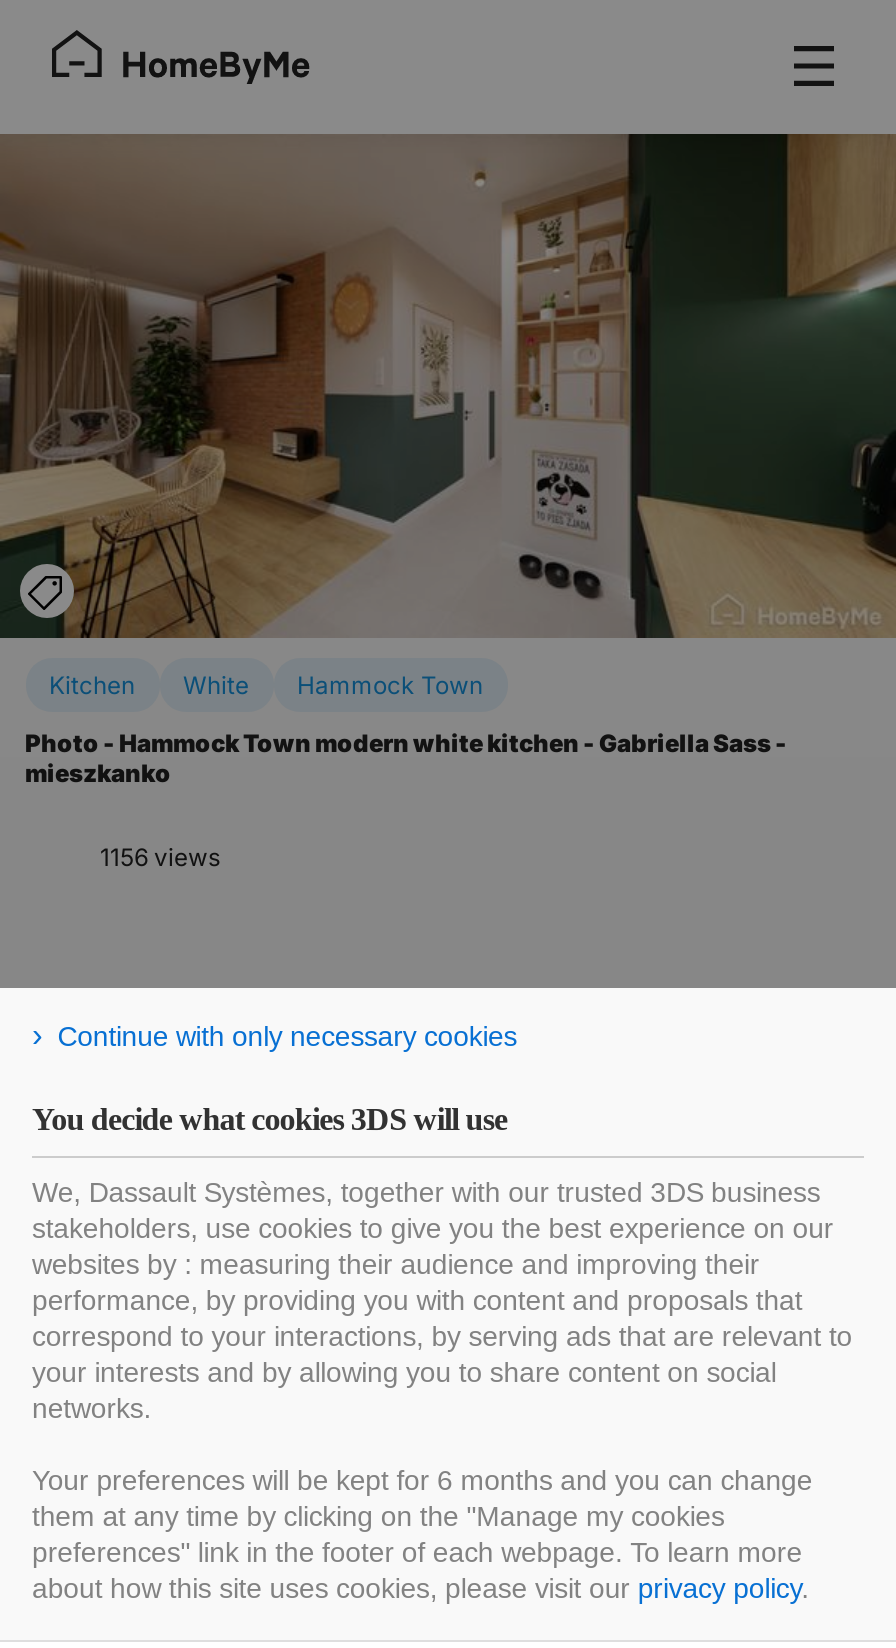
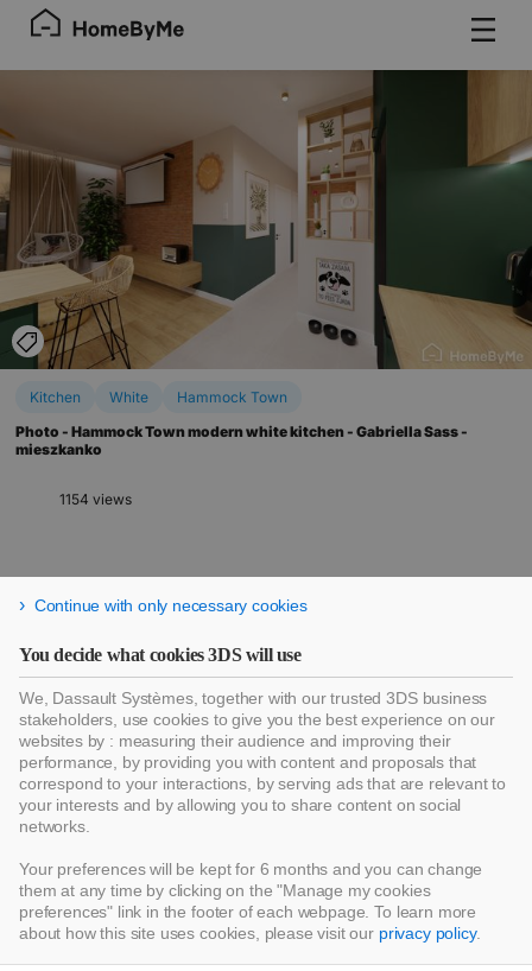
[100,842,220,872] 1156 views -> [59,490,132,508] 1154 views

